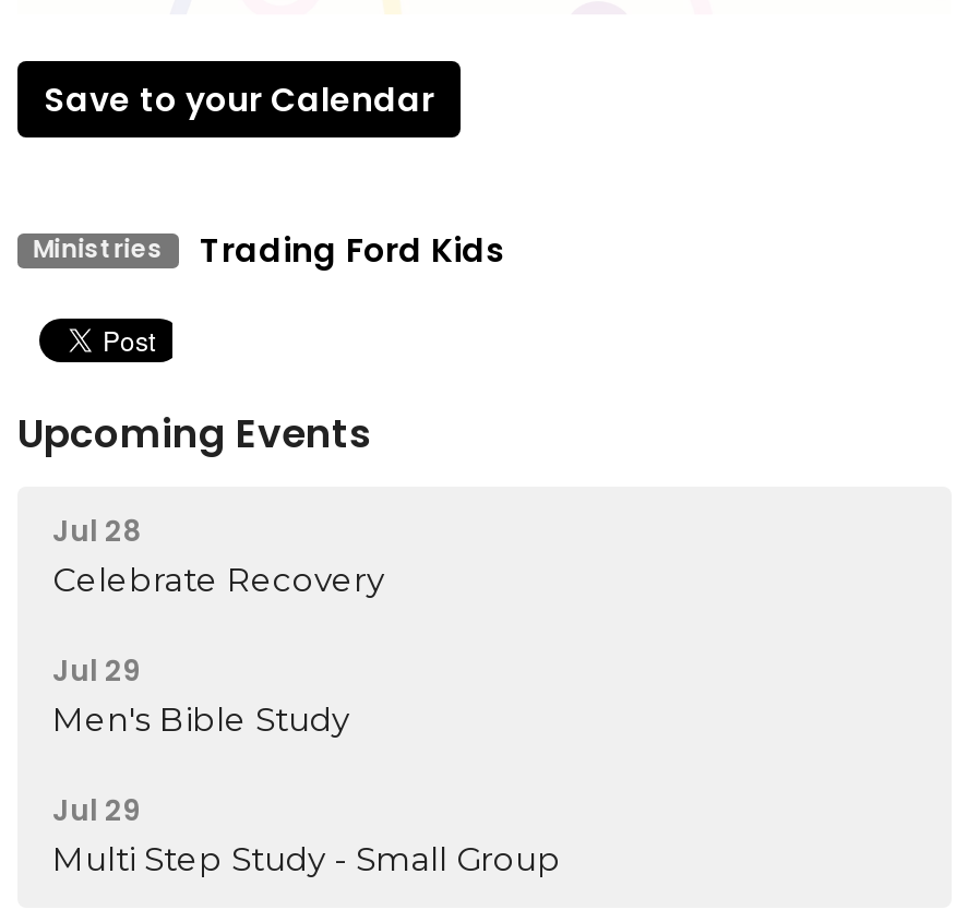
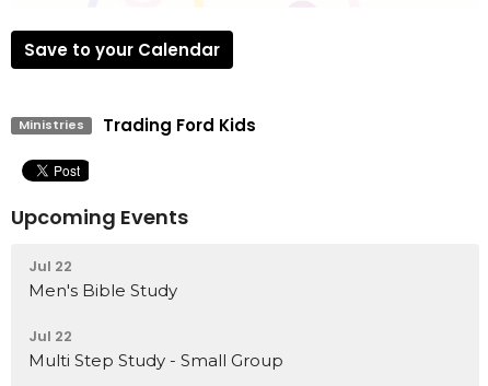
[52,510,384,692] Jul 28 | Celebrate Recovery | Jul 29 -> [28,256,72,277] Jul 22
[52,790,142,831] Jul 29 -> [28,326,72,347] Jul 22

